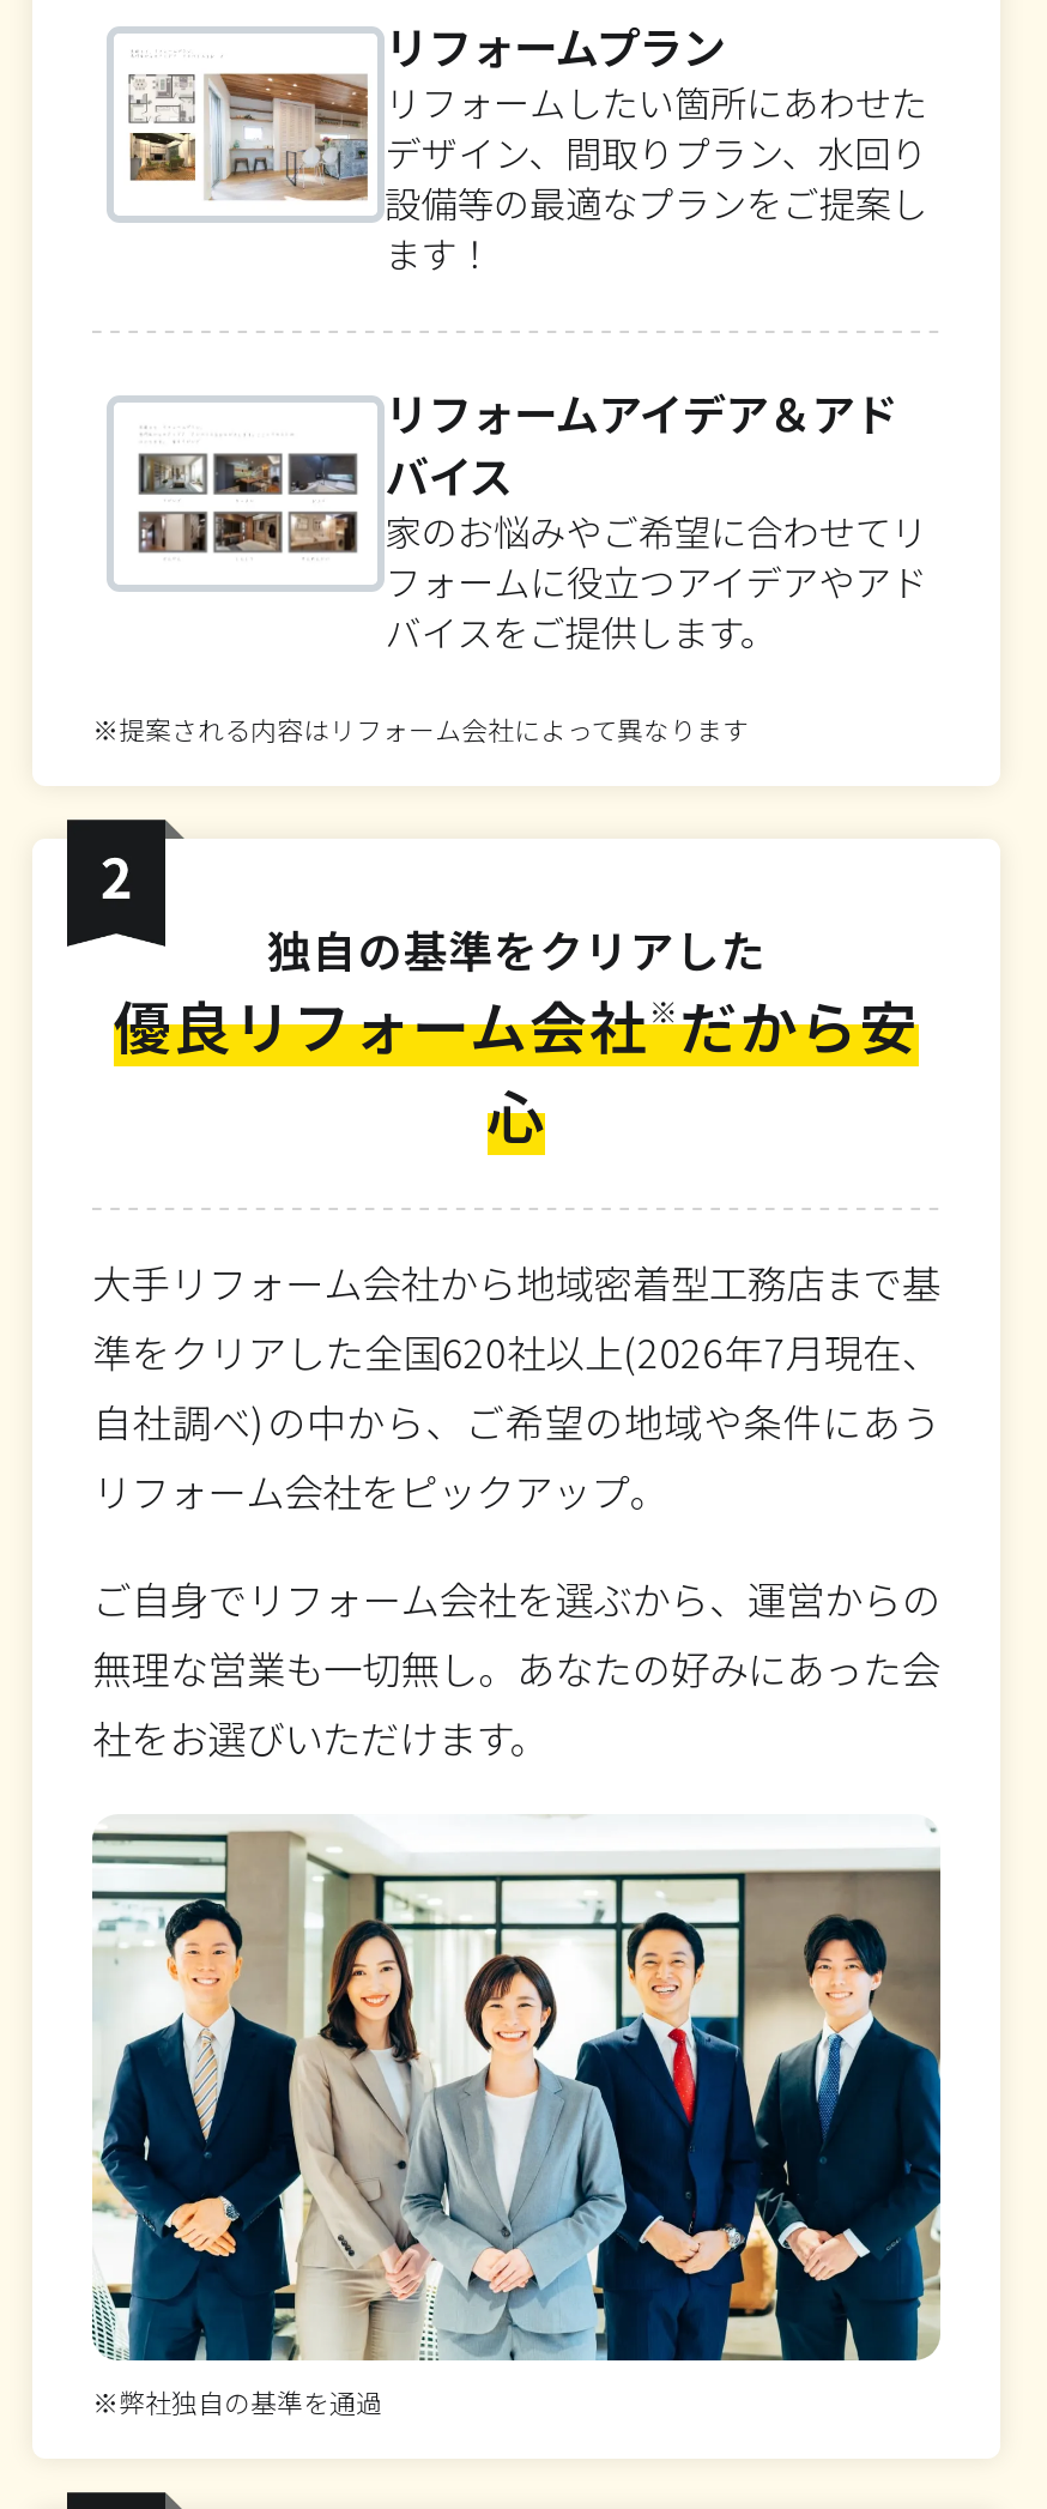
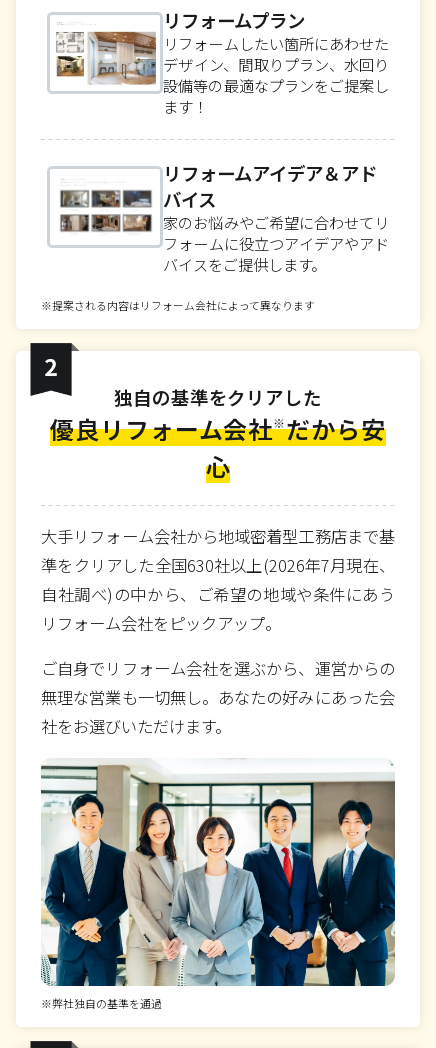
[93,1323,940,1380] 準をクリアした全国620社以上(2026年7月現在、 -> [41,553,395,577] 準をクリアした全国630社以上(2026年7月現在、

